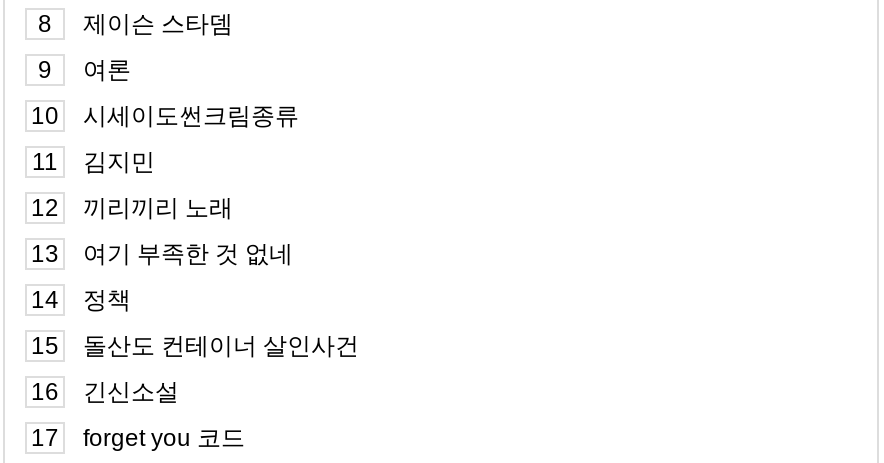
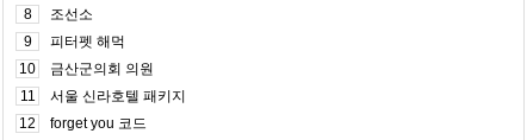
[83,10,233,38] 제이슨 스타뎀 -> [50,6,93,23] 조선소
[83,56,131,84] 여론 -> [50,33,125,50] 피터펫 해먹
[83,102,299,130] 시세이도썬크림종류 -> [50,61,154,77] 금산군의회 의원
[83,148,155,176] 김지민 -> [50,88,186,104] 서울 신라호텔 패키지
[31,194,359,452] 끼리끼리 노래 | 13 | 여기 부족한 것 없네 | 14 | 정책 | 15 | 돌산도 컨테이너 살인사건 | 16 | 긴신소설 | 17 -> none

